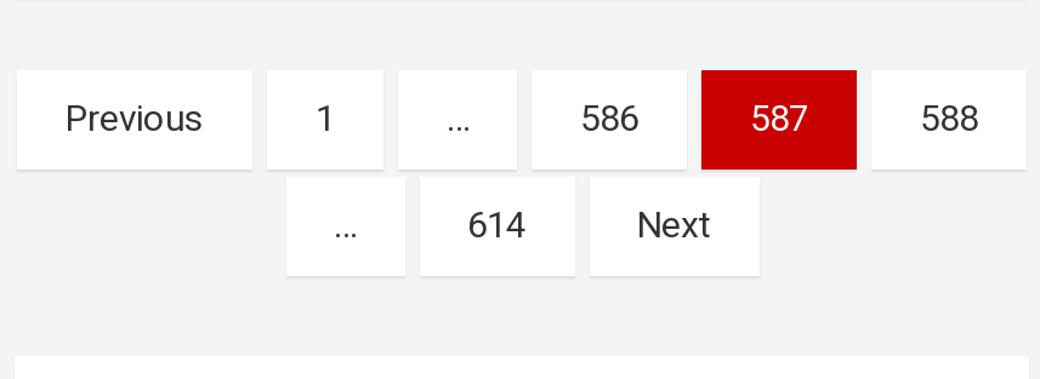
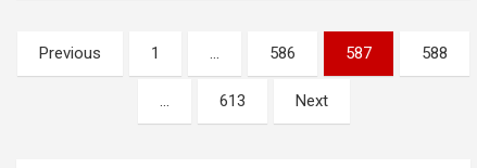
[467,205,525,248] 614 -> [219,92,245,111] 613

